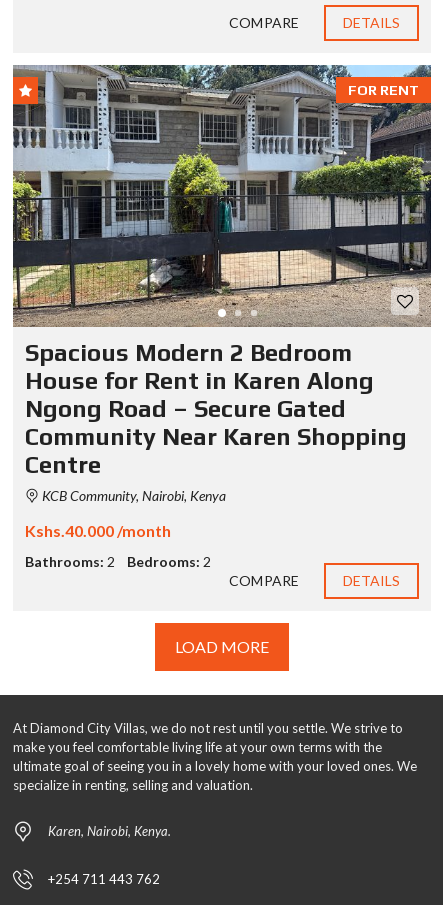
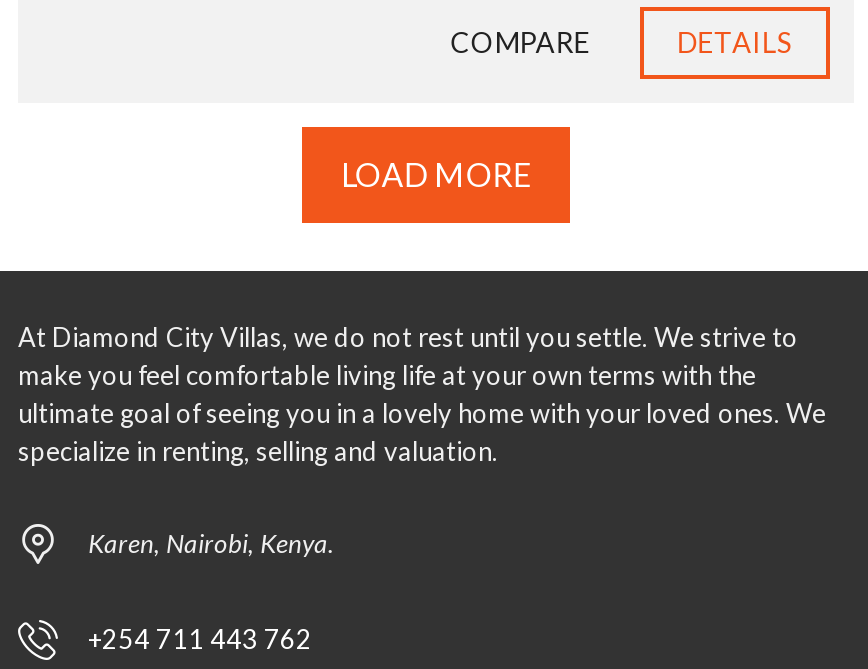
[12,64,432,328] [image] | FOR RENT -> none
[25,338,407,588] Spacious Modern 2 Bedroom | House for Rent in Karen Along | Ngong Road – Secure Gated | Community Near Karen Shopping | Centre | KCB Community, Nairobi, Kenya | Kshs.40.000 /month | Bathrooms: 2 | Bedrooms: 2 | COMPARE | DETAILS -> none

